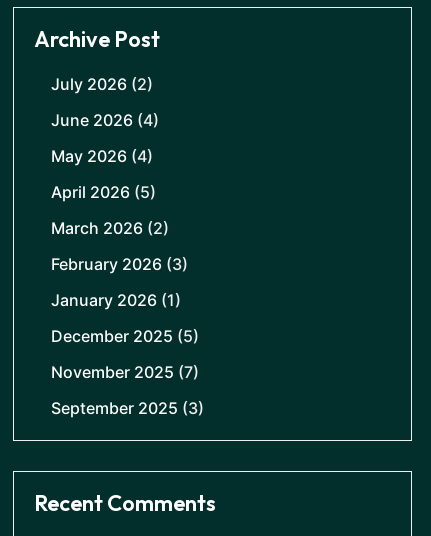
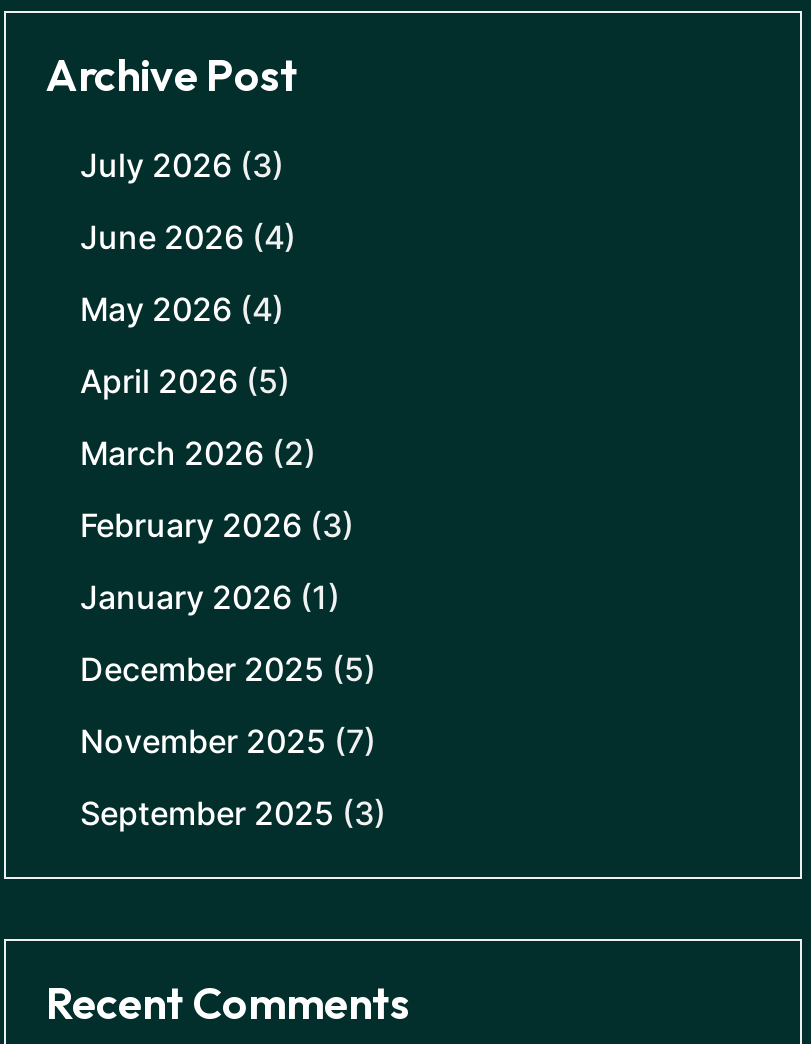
[51,74,153,94] July 2026 (2) -> [80,144,284,184] July 2026 (3)

